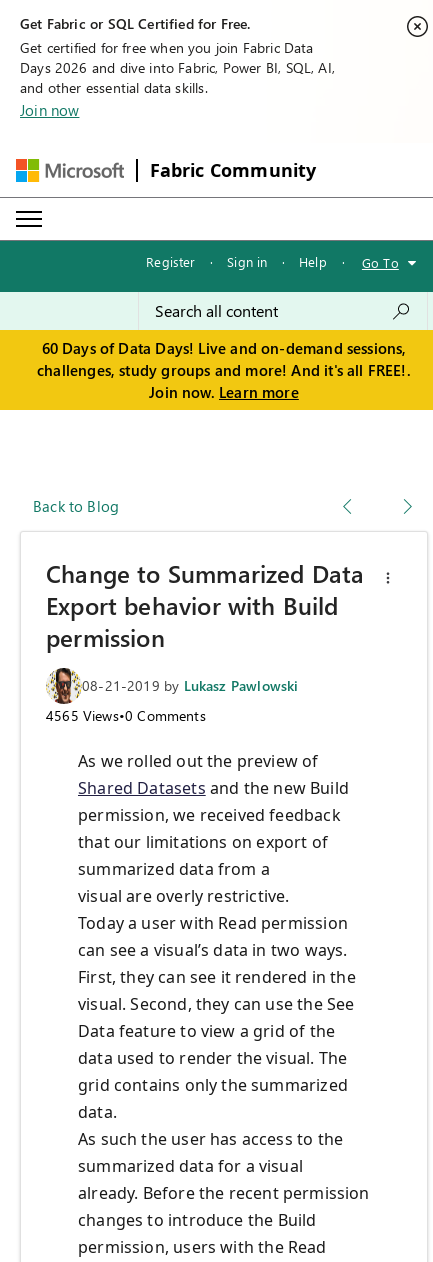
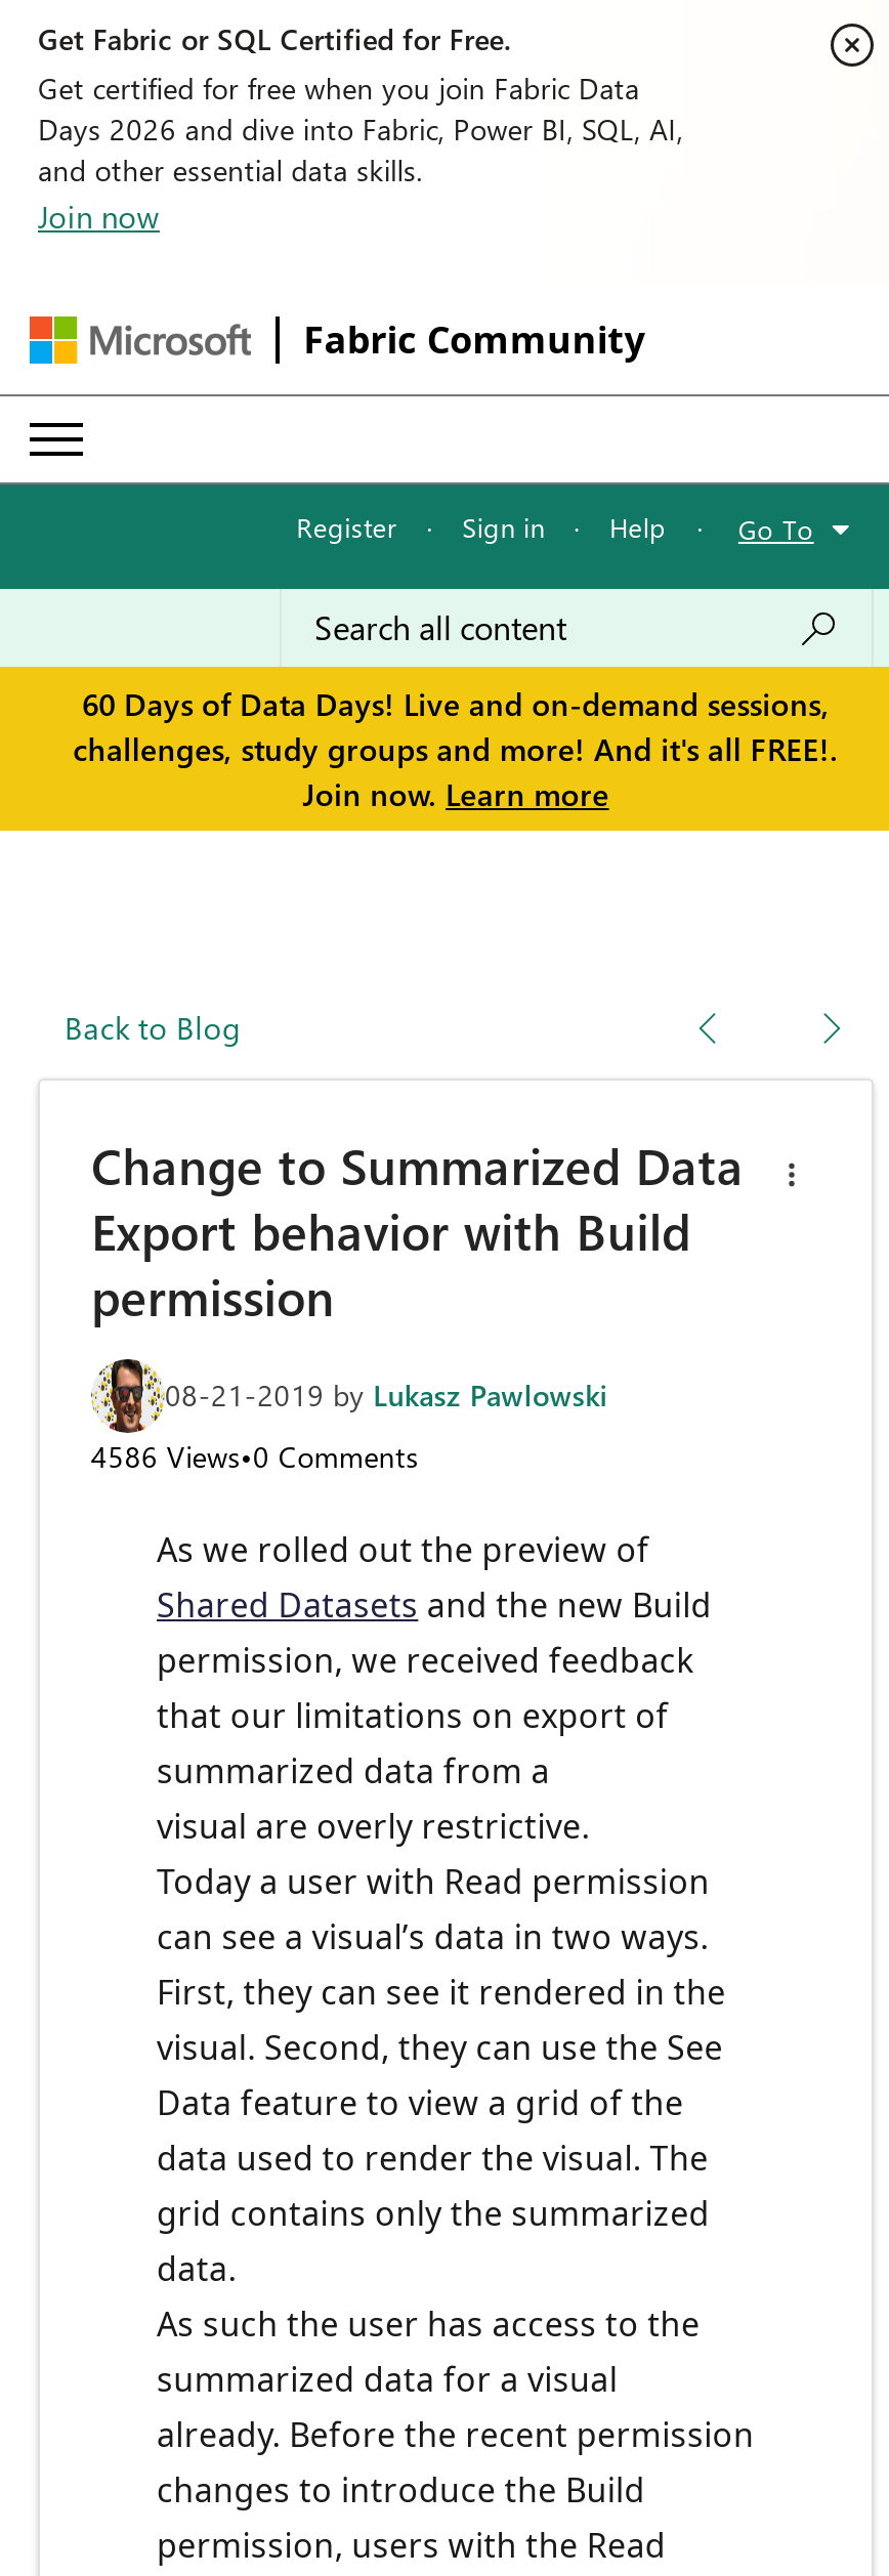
[46,706,206,725] 4565 Views•0 Comments -> [91,1438,418,1477] 4586 Views•0 Comments

